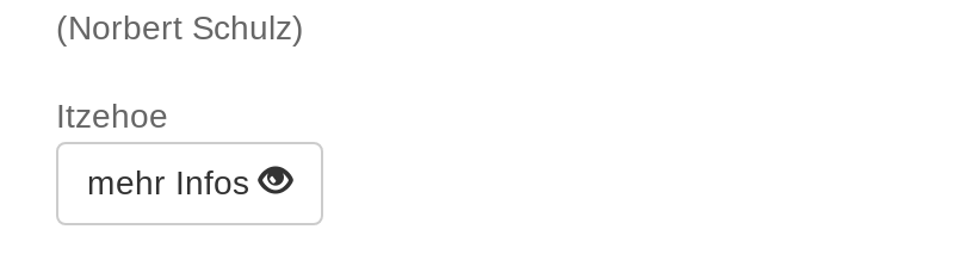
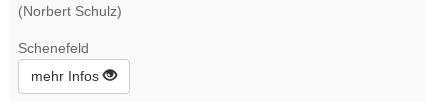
[56,97,168,135] Itzehoe -> [18,40,89,56] Schenefeld

